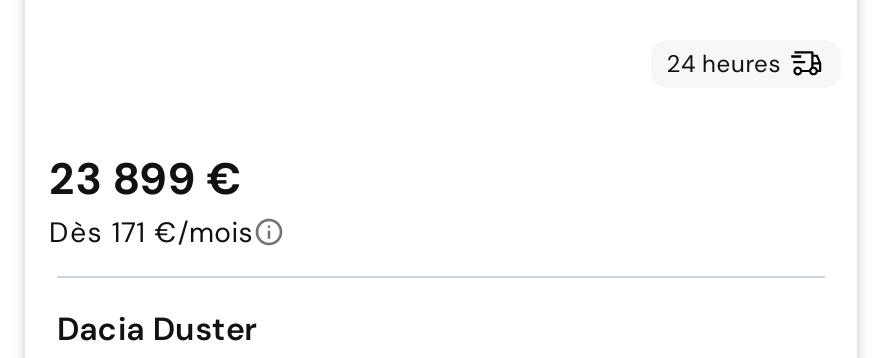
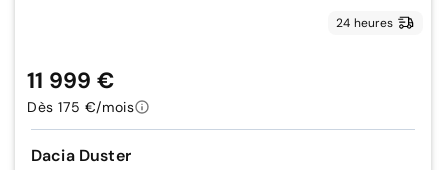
[49,150,254,250] 23 899 € | Dès 171 €/mois -> [27,66,134,116] 11 999 € | Dès 175 €/mois

